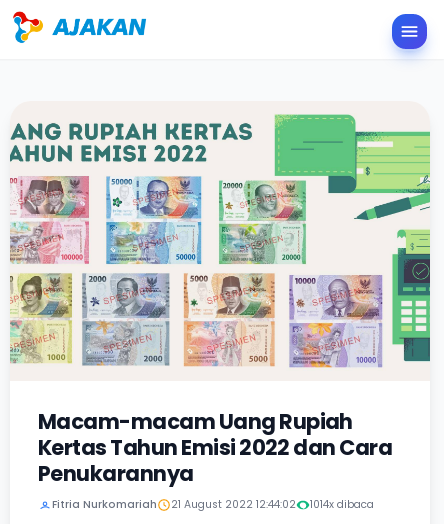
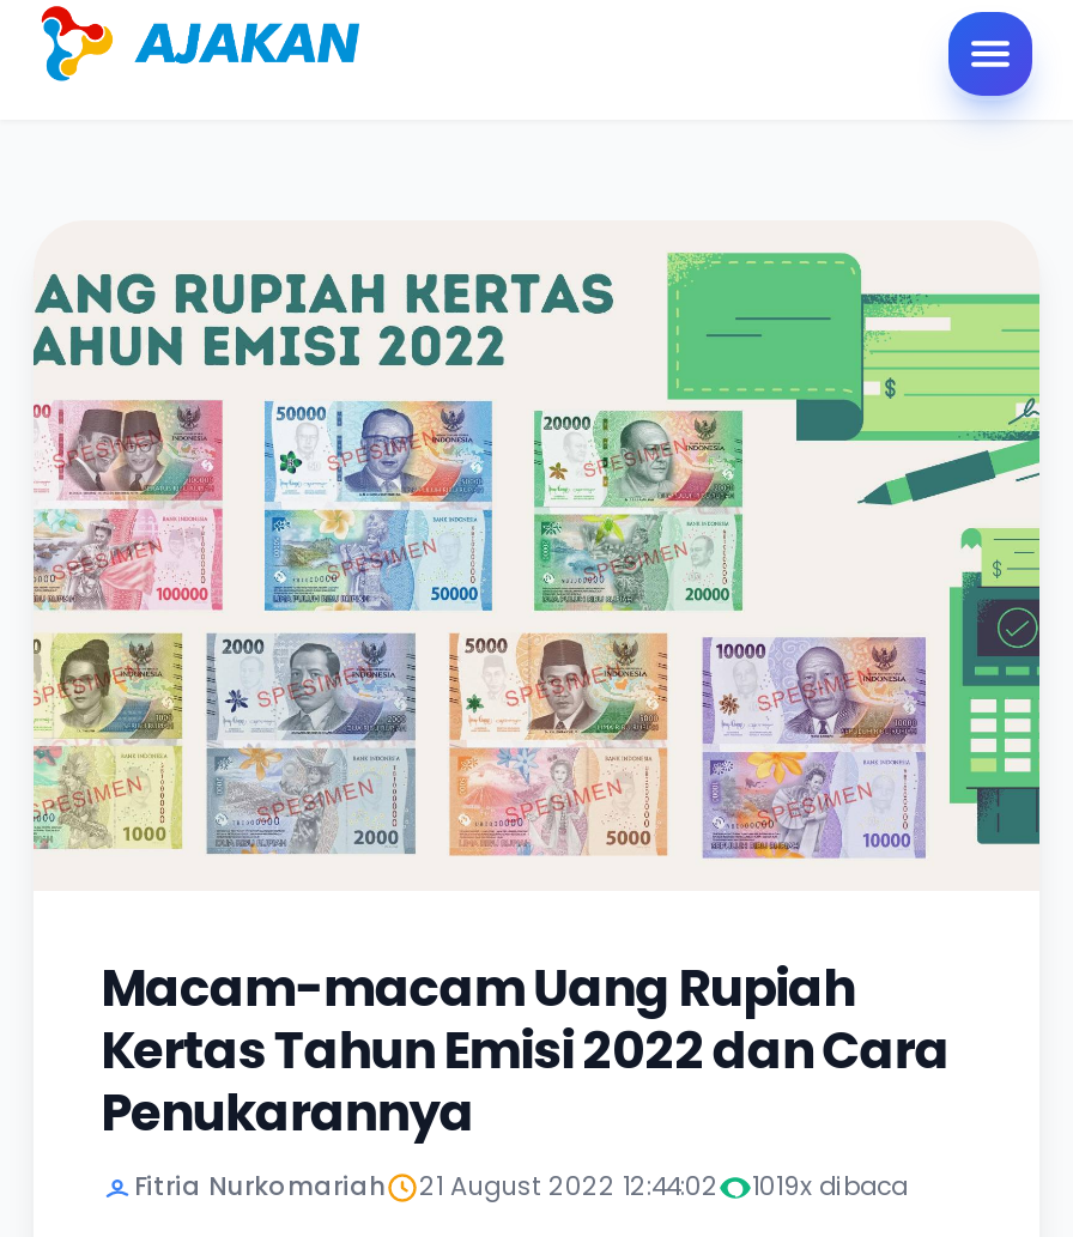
[52,496,374,511] Fitria Nurkomariah 21 August 2022 12:44:02 1014x dibaca -> [134,1168,908,1203] Fitria Nurkomariah 21 August 2022 12:44:02 1019x dibaca

